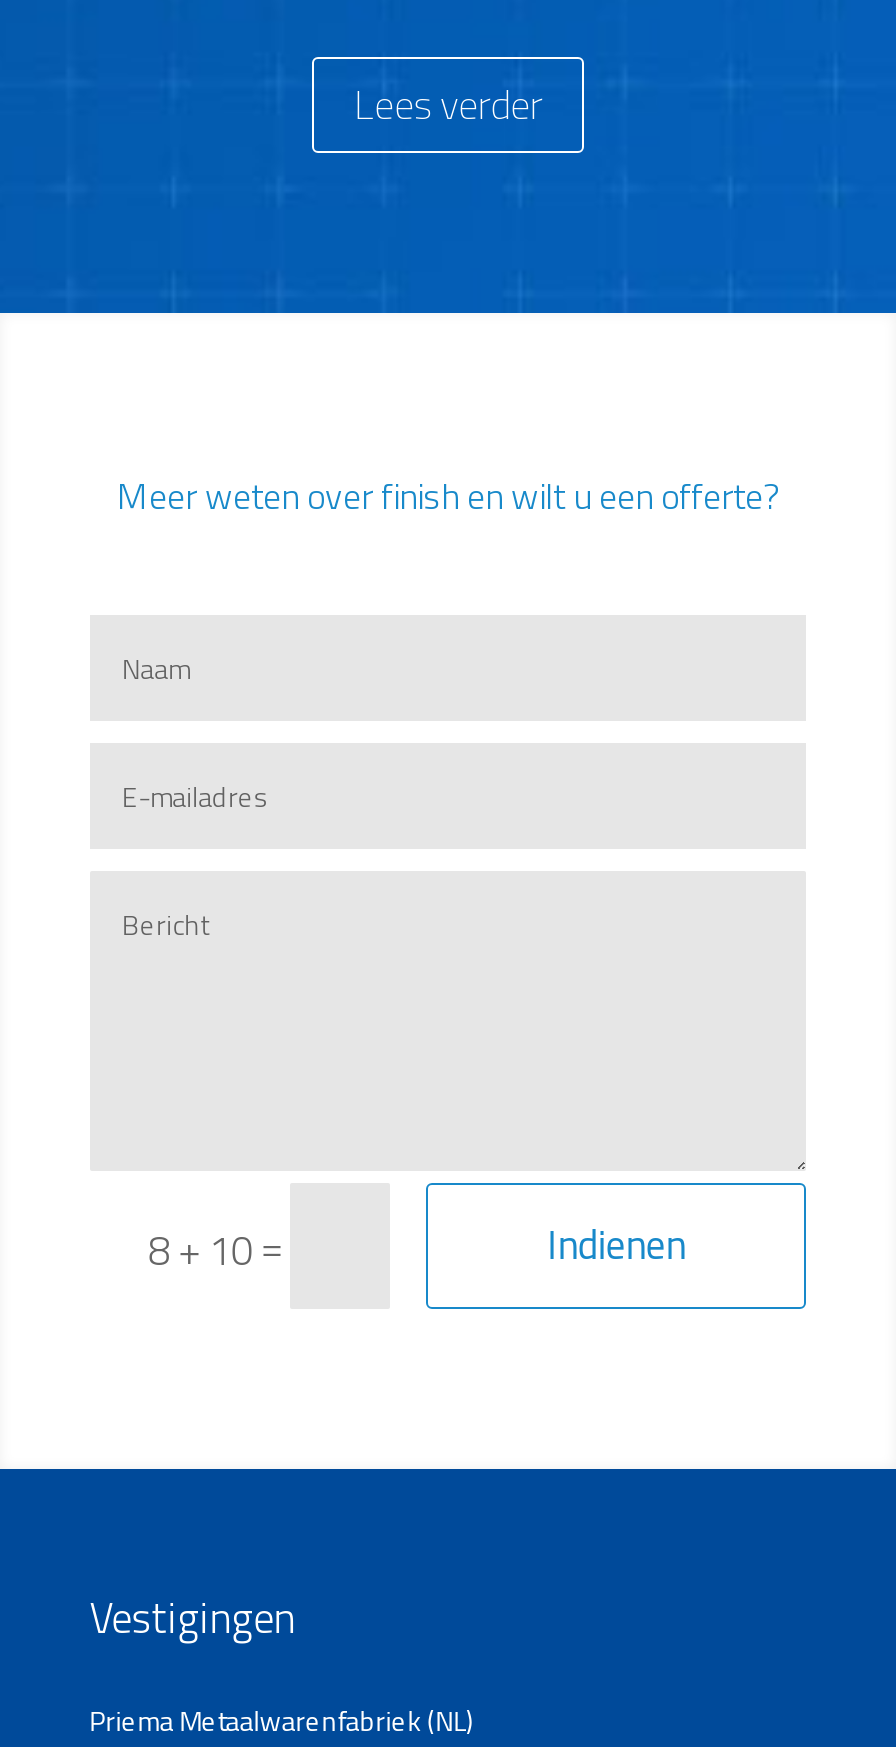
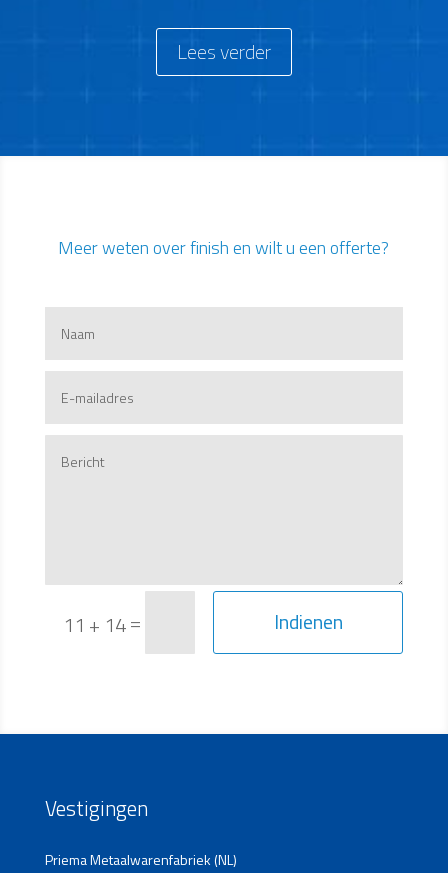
[148,1214,290,1280] 8 + 10= -> [63,607,145,640] 11 + 14=

